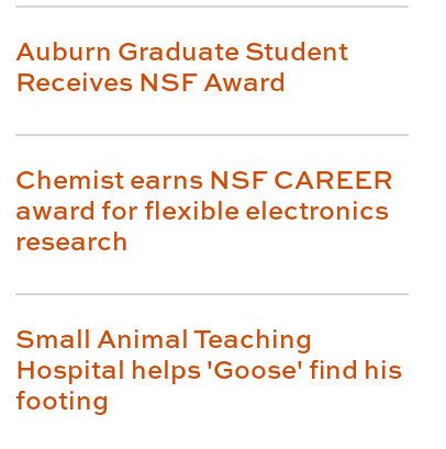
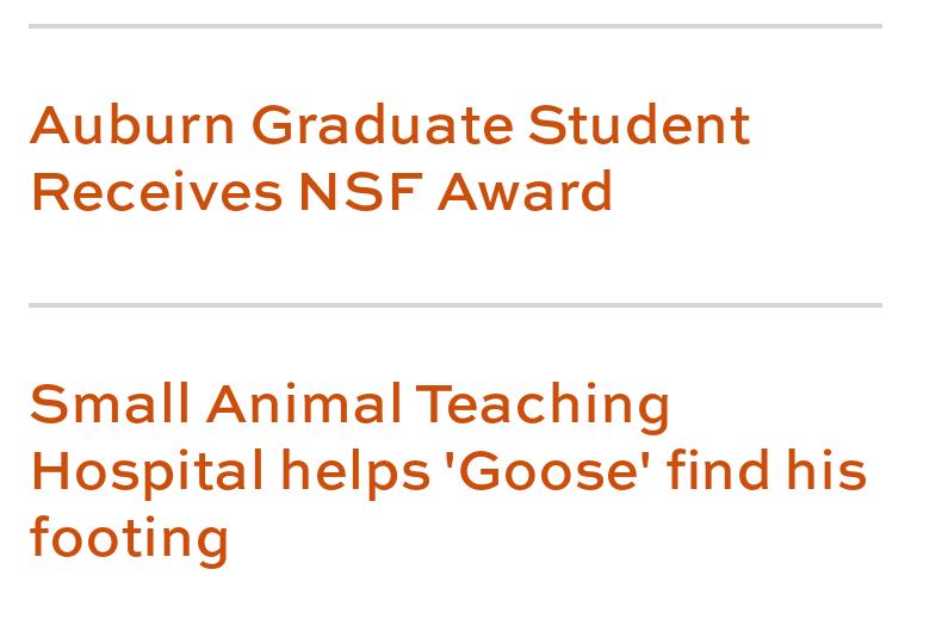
[15,160,393,258] Chemist earns NSF CAREER | award for flexible electronics | research -> none

